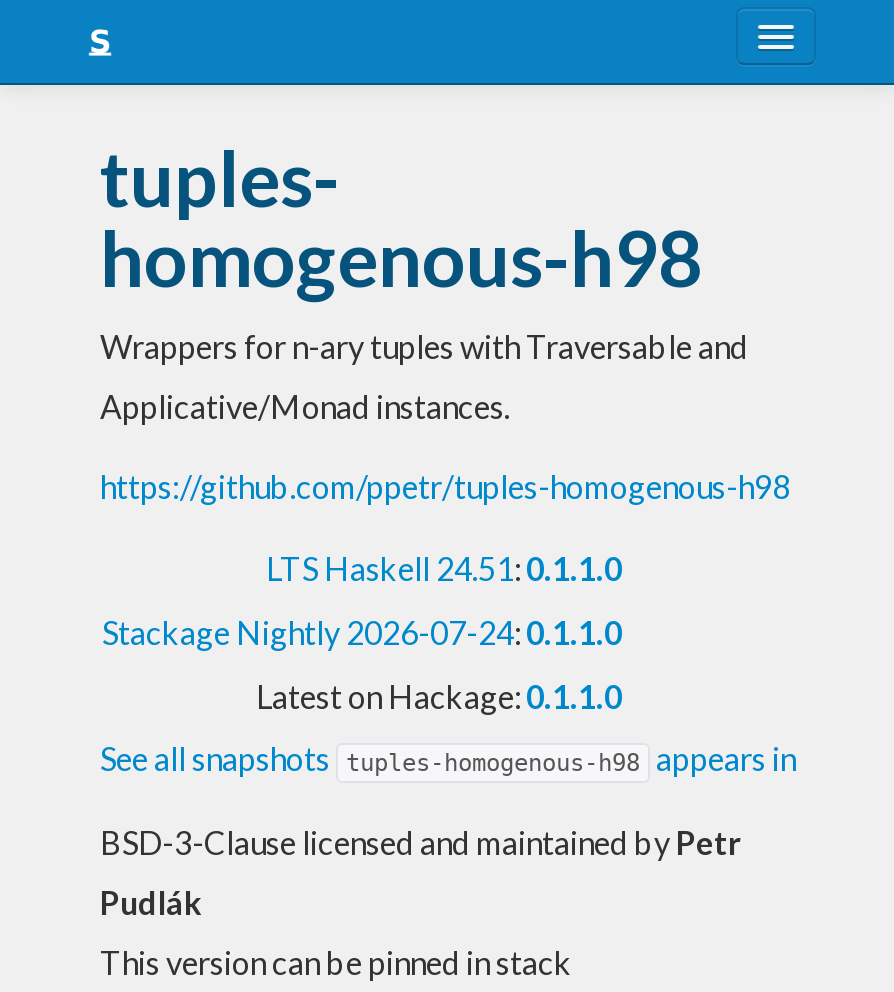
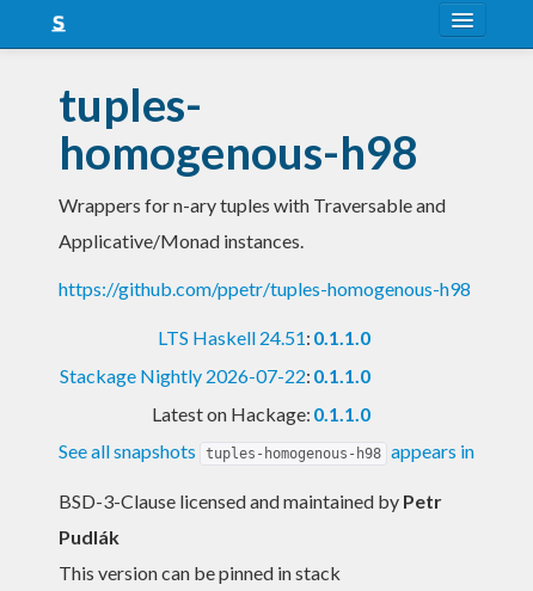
[102,613,622,651] Stackage Nightly 2026-07-24: 0.1.1.0 -> [60,364,370,387] Stackage Nightly 2026-07-22: 0.1.1.0

